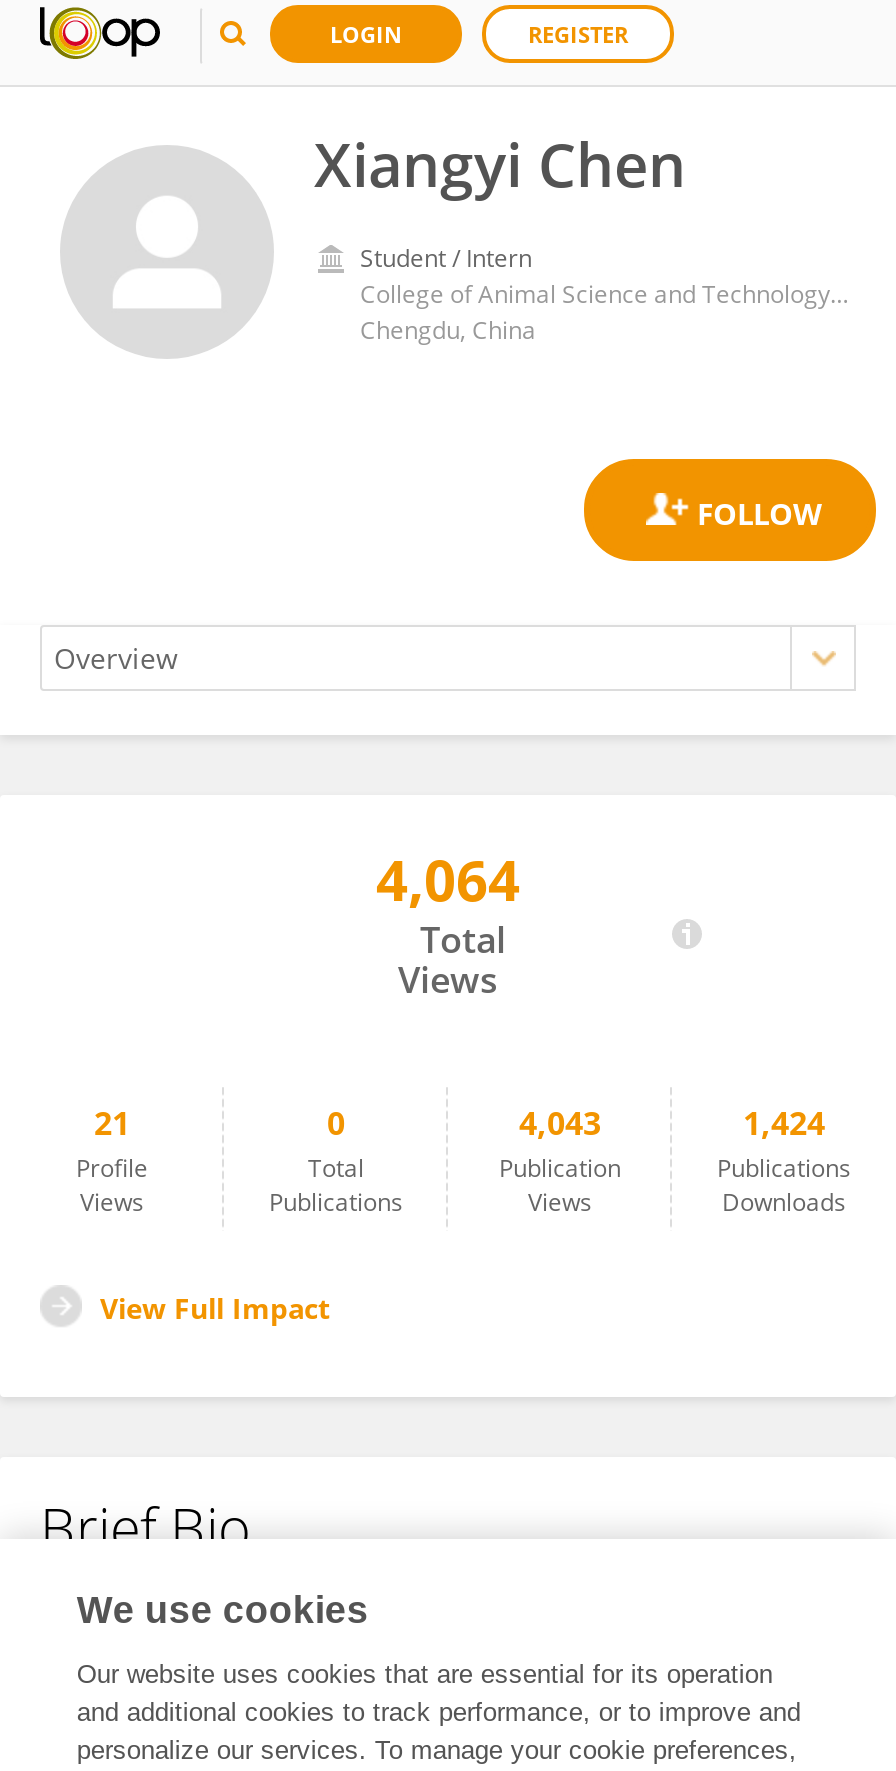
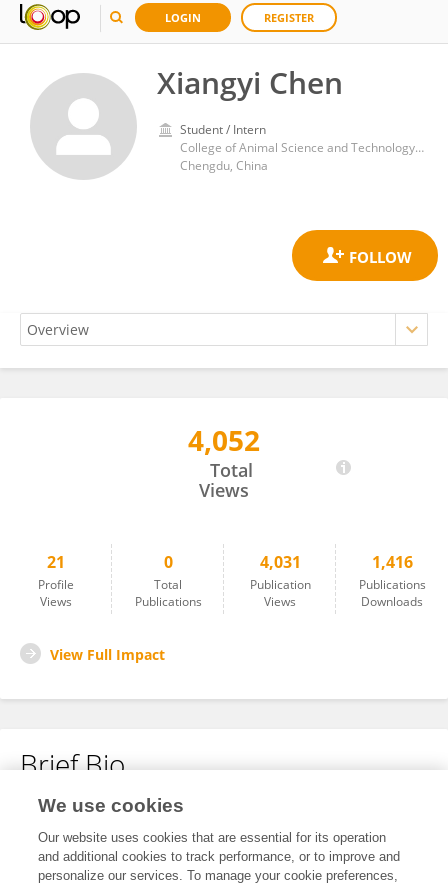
[376,841,520,917] 4,064 -> [188,421,260,459] 4,052
[519,1101,601,1145] 4,043 -> [259,551,300,573] 4,031
[743,1101,825,1145] 1,424 -> [371,551,412,573] 1,416

